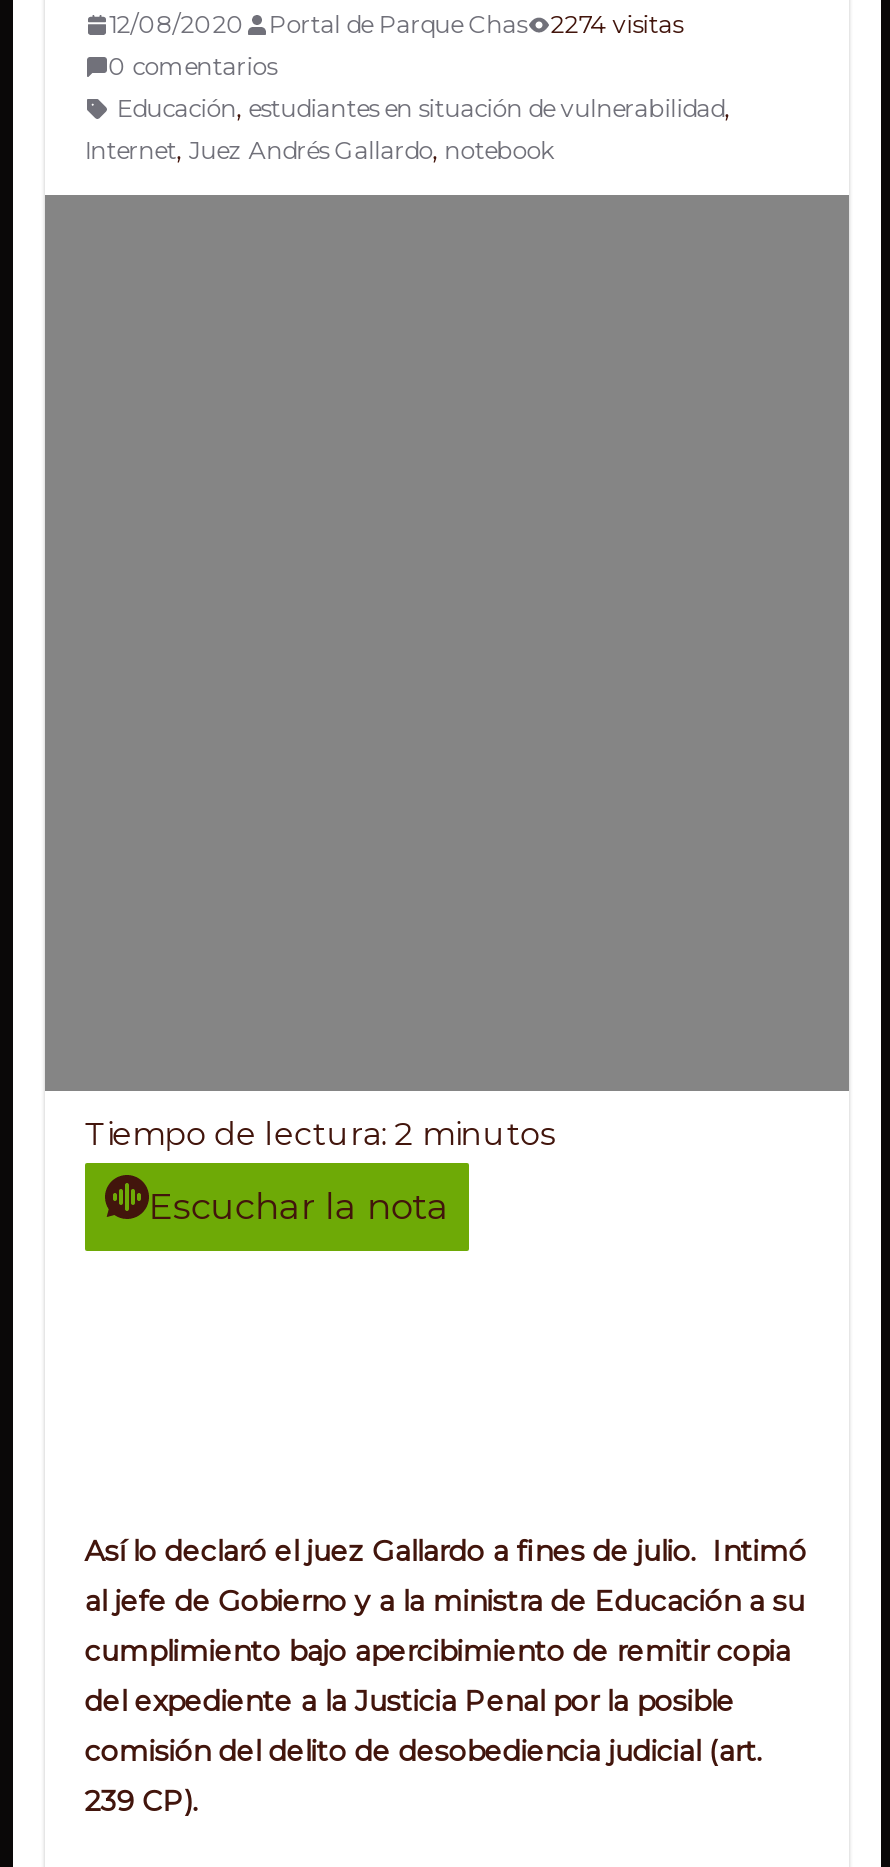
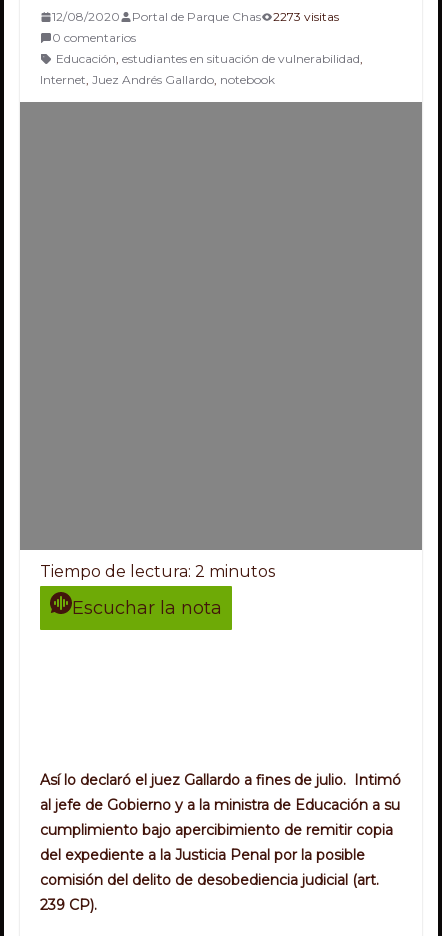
[108,9,682,39] 12/08/2020 Portal de Parque Chas 2274 visitas -> [52,9,339,24] 12/08/2020 Portal de Parque Chas 2273 visitas

